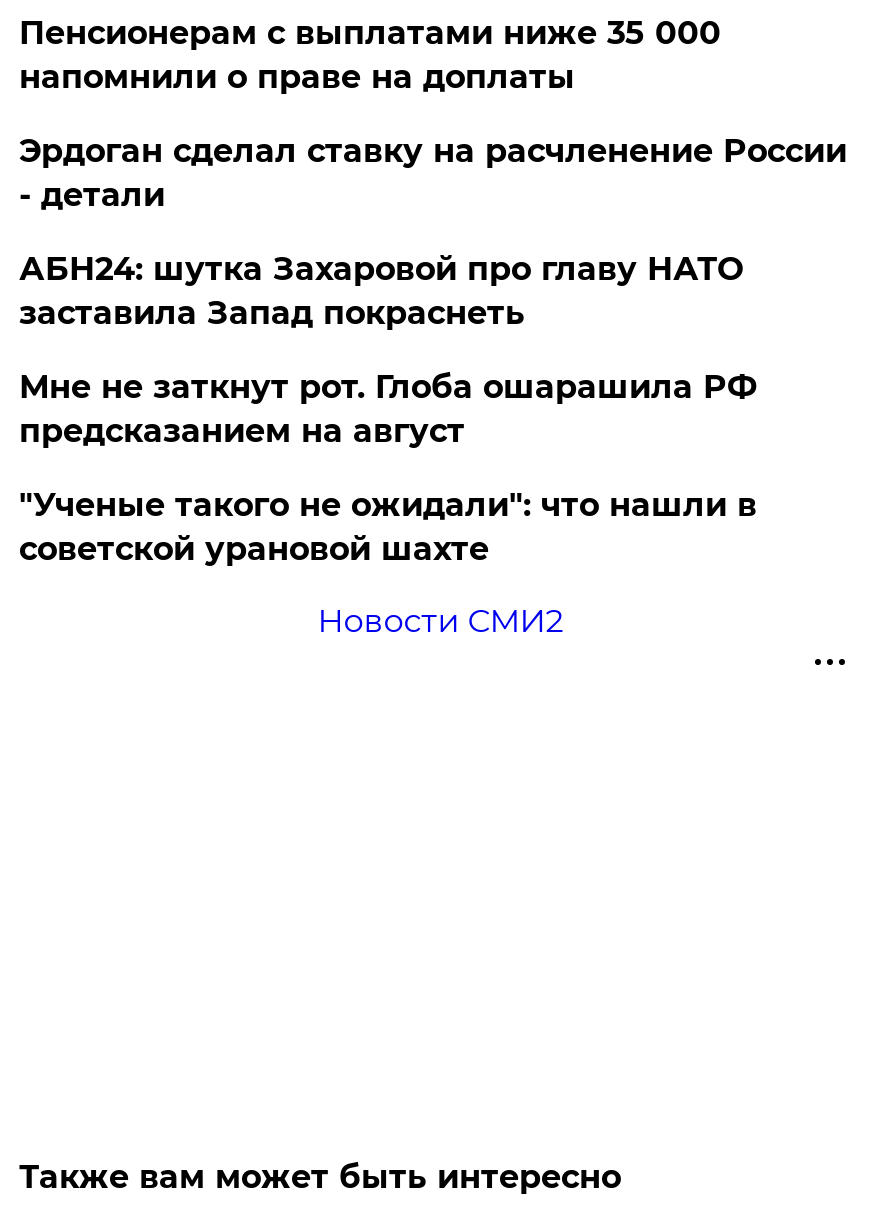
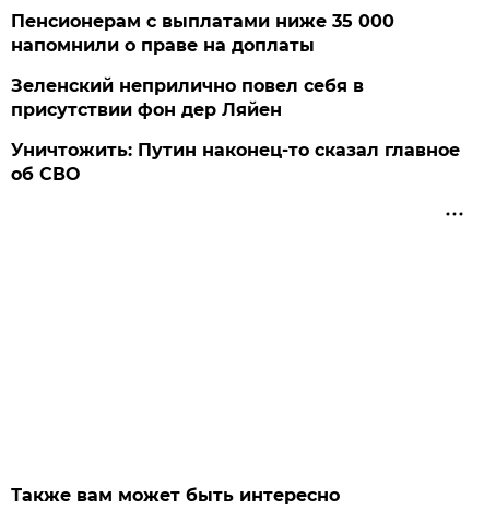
[19,132,847,640] Эрдоган сделал ставку на расчленение России | - детали | АБН24: шутка Захаровой про главу НАТО | заставила Запад покраснеть | Мне не заткнут рот. Глоба ошарашила РФ | предсказанием на август | "Ученые такого не ожидали": что нашли в | советской урановой шахте | Новости СМИ2 -> [11,75,460,184] Зеленский неприлично повел cебя в | присутствии фон дер Ляйен | Уничтожить: Путин наконец-то сказал главное | об СВО

